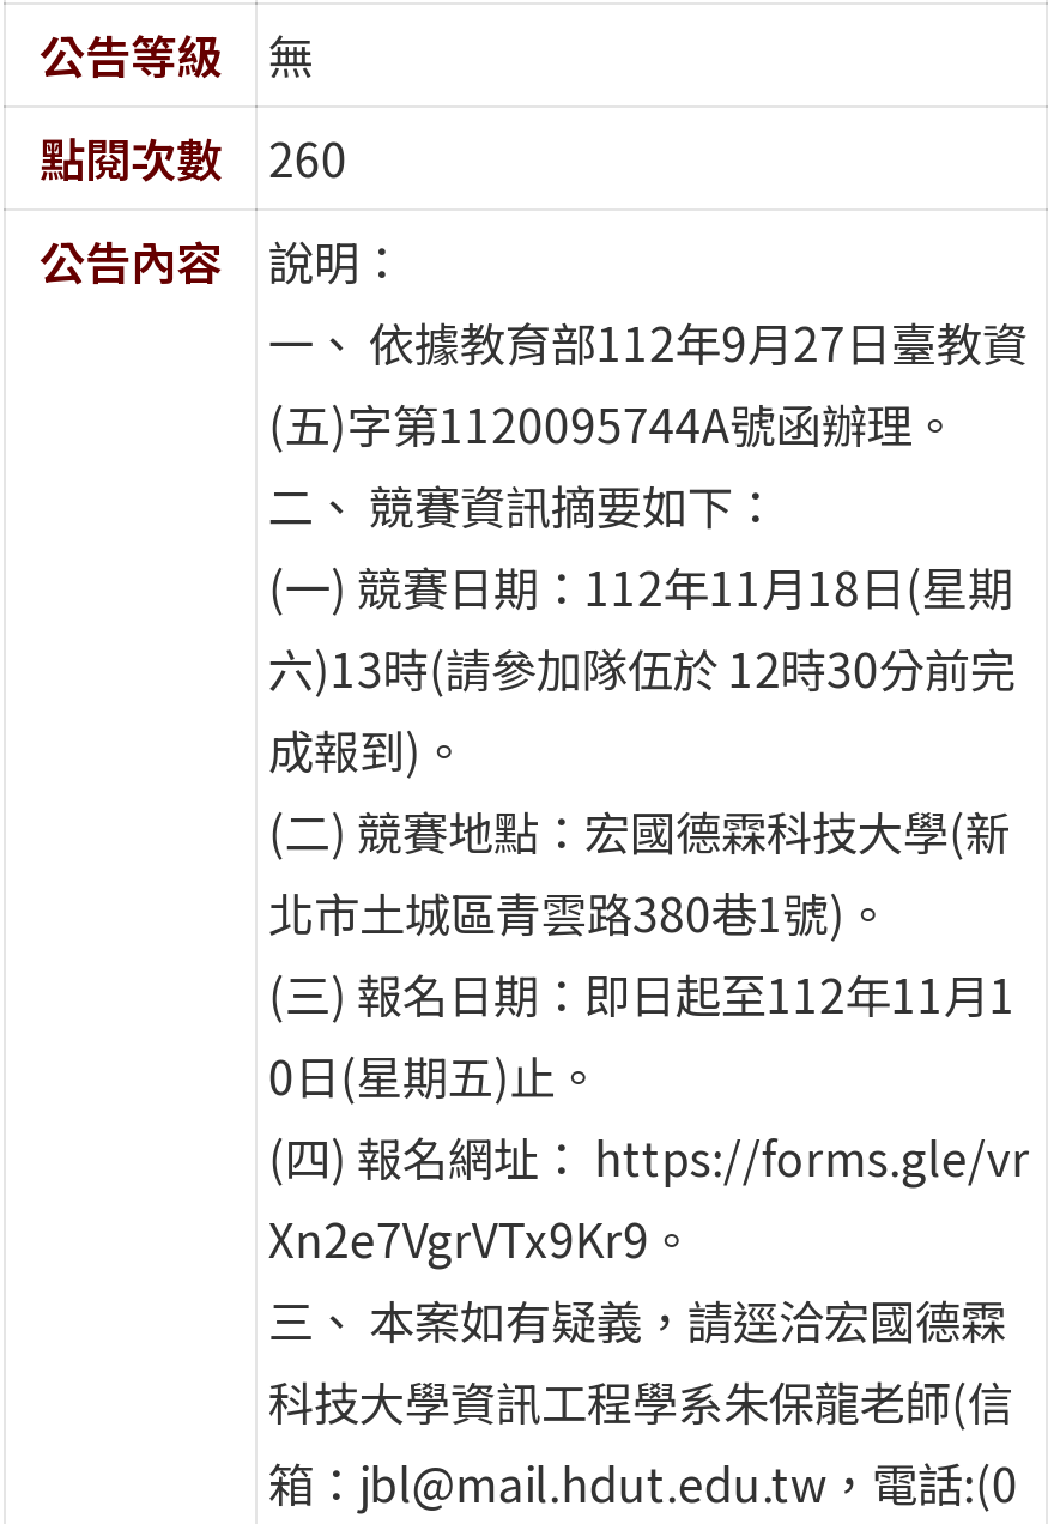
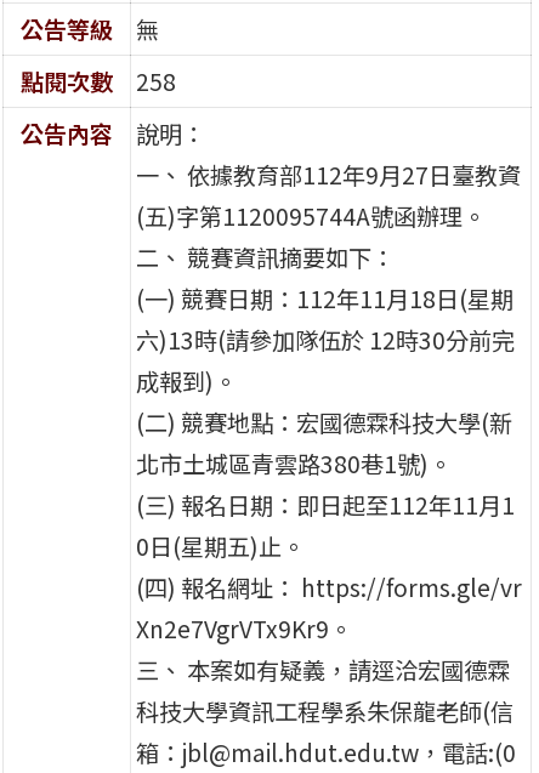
[40,125,347,192] 點閱次數 260 -> [21,64,176,98] 點閱次數 258

